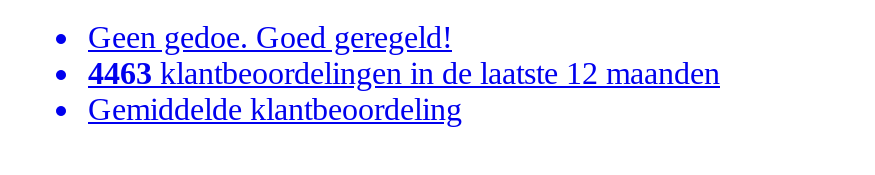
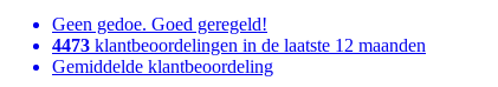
[88,56,720,90] 4463 klantbeoordelingen in de laatste 12 maanden -> [52,35,426,55] 4473 klantbeoordelingen in de laatste 12 maanden

